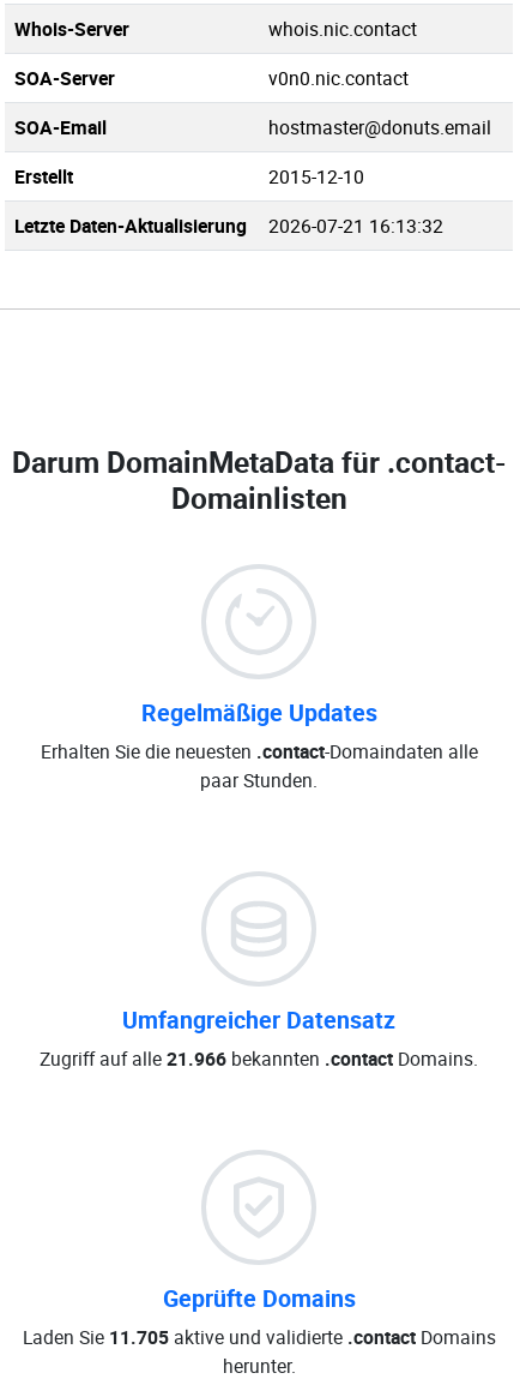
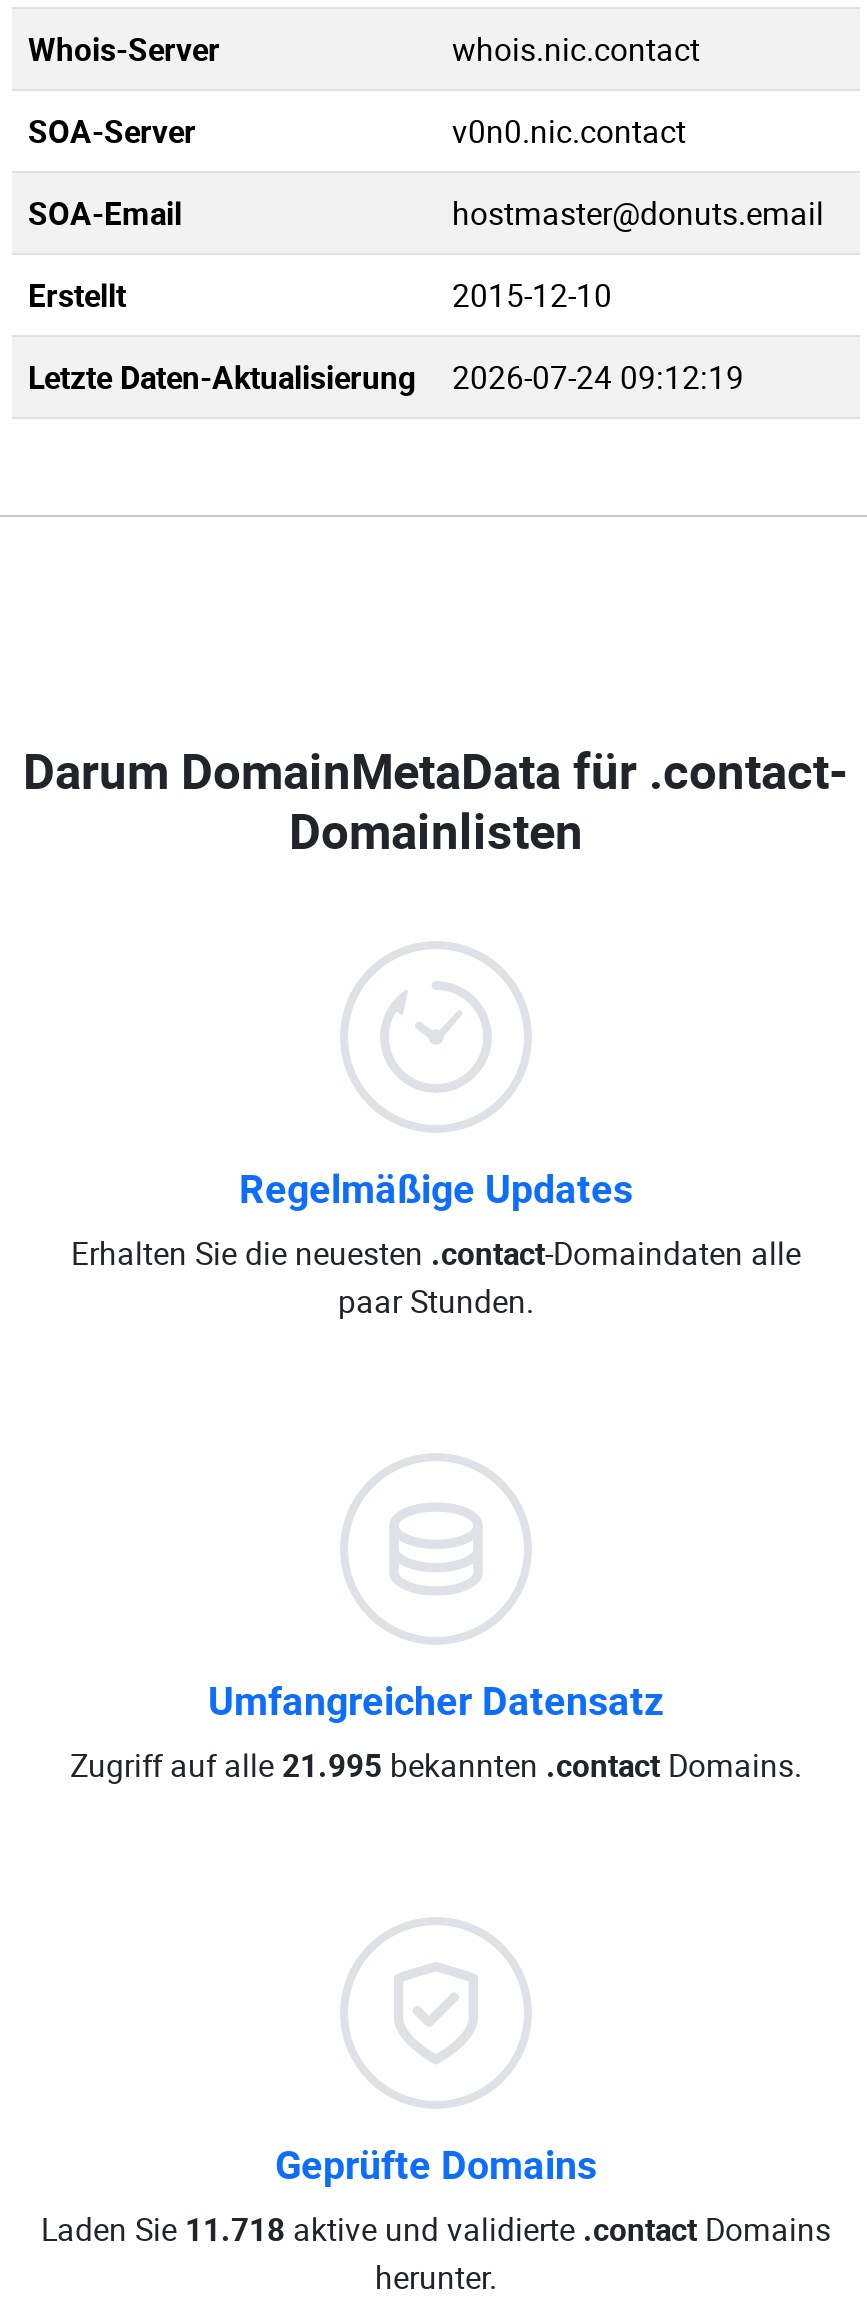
[14,212,443,239] Letzte Daten-Aktualisierung 2026-07-21 16:13:32 -> [28,355,744,399] Letzte Daten-Aktualisierung 2026-07-24 09:12:19
[40,1045,478,1072] Zugriff auf alle 21.966 bekannten.contact Domains. -> [70,1743,802,1787] Zugriff auf alle 21.995 bekannten.contact Domains.
[22,1324,495,1350] Laden Sie 11.705 aktive und validierte.contact Domains -> [41,2207,831,2251] Laden Sie 11.718 aktive und validierte.contact Domains

